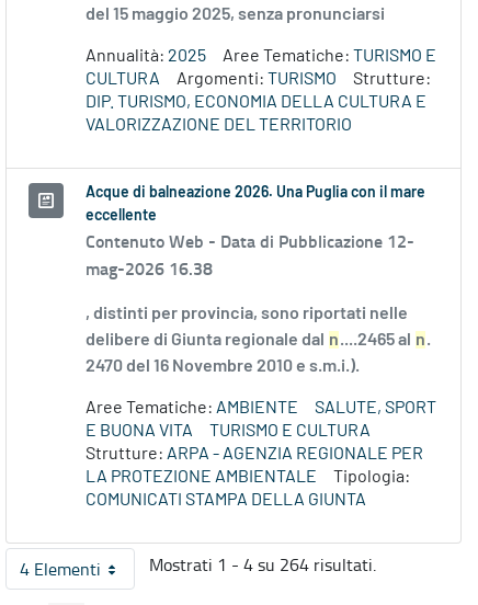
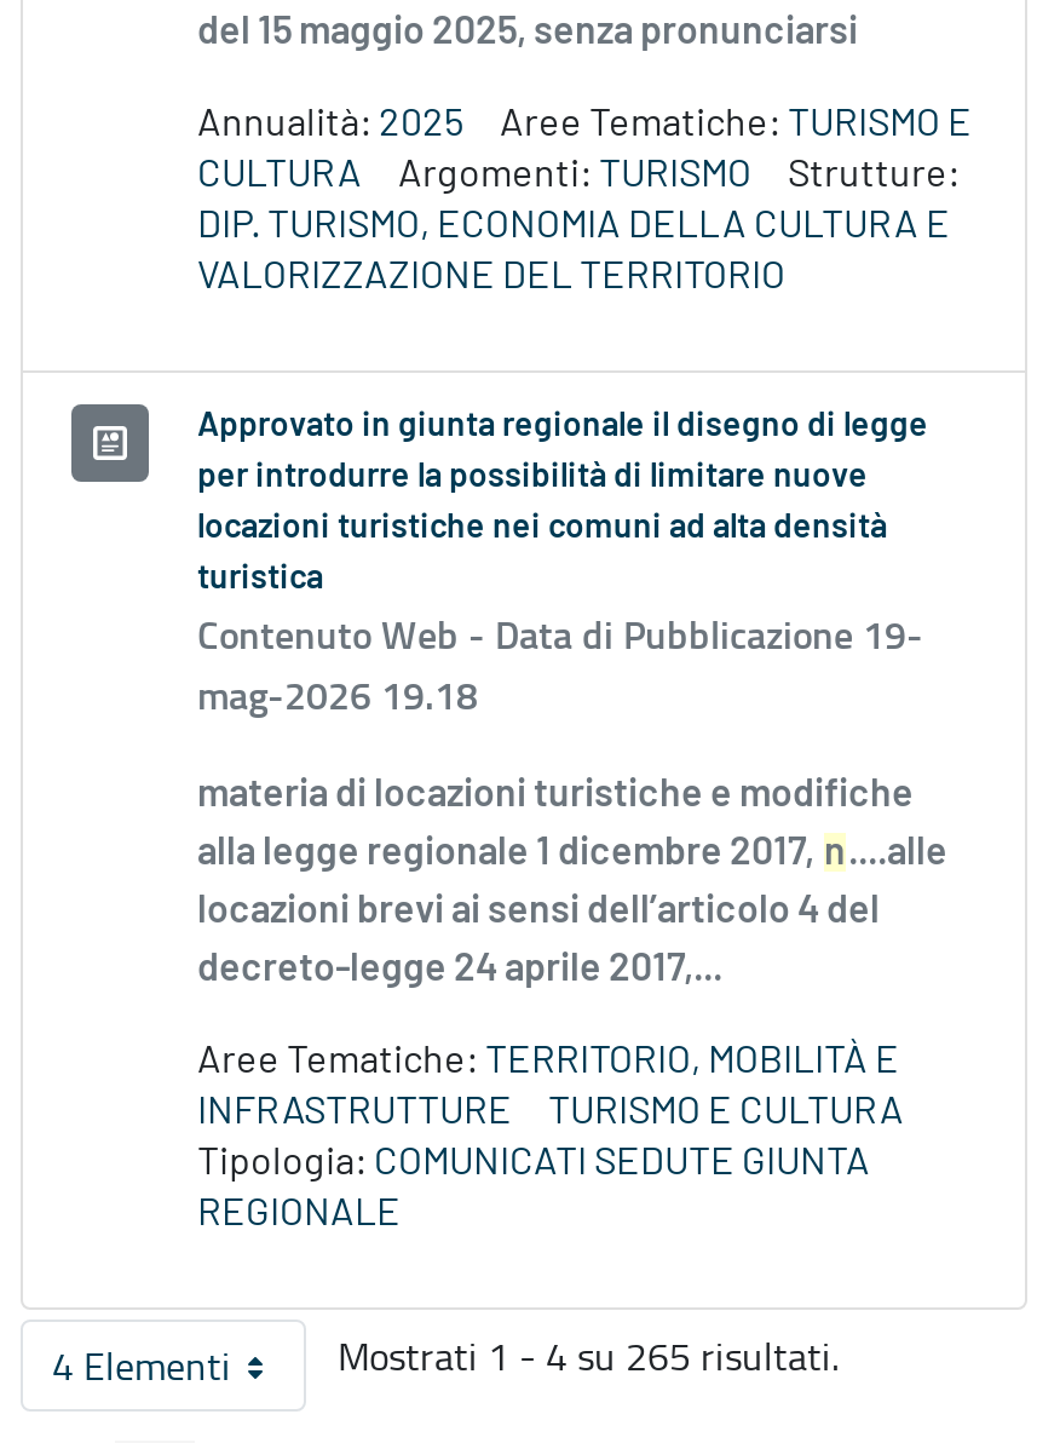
[86,186,436,440] Acque di balneazione 2026. Una Puglia con il mare | eccellente | Contenuto Web - Data di Pubblicazione 12- | mag-2026 16.38 | , distinti per provincia, sono riportati nelle | delibere di Giunta regionale dal n....2465 al n. | 2470 del 16 Novembre 2010 e s.m.i.). | Aree Tematiche: AMBIENTE | SALUTE, SPORT | E BUONA VITA -> [197,410,947,1131] Approvato in giunta regionale il disegno di legge | per introdurre la possibilità di limitare nuove | locazioni turistiche nei comuni ad alta densità | turistica | Contenuto Web - Data di Pubblicazione 19- | mag-2026 19.18 | materia di locazioni turistiche e modifiche | alla legge regionale 1 dicembre 2017, n....alle | locazioni brevi ai sensi dell’articolo 4 del | decreto-legge 24 aprile 2017,... | Aree Tematiche: TERRITORIO, MOBILITÀ E | INFRASTRUTTURE
moved [209,422,371,440] -> [548,1093,904,1131]: TURISMO E CULTURA
[86,445,423,509] Strutture: ARPA - AGENZIA REGIONALE PER | LA PROTEZIONE AMBIENTALE | Tipologia: | COMUNICATI STAMPA DELLA GIUNTA -> [197,1144,870,1233] Tipologia: COMUNICATI SEDUTE GIUNTA | REGIONALE
[149,553,376,577] Mostrati 1 - 4 su 264 risultati. -> [338,1330,839,1383] Mostrati 1 - 4 su 265 risultati.

